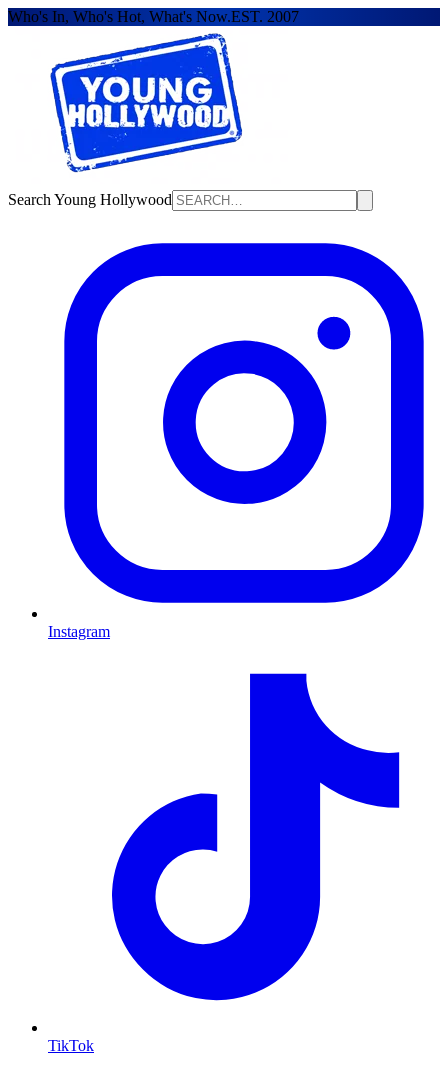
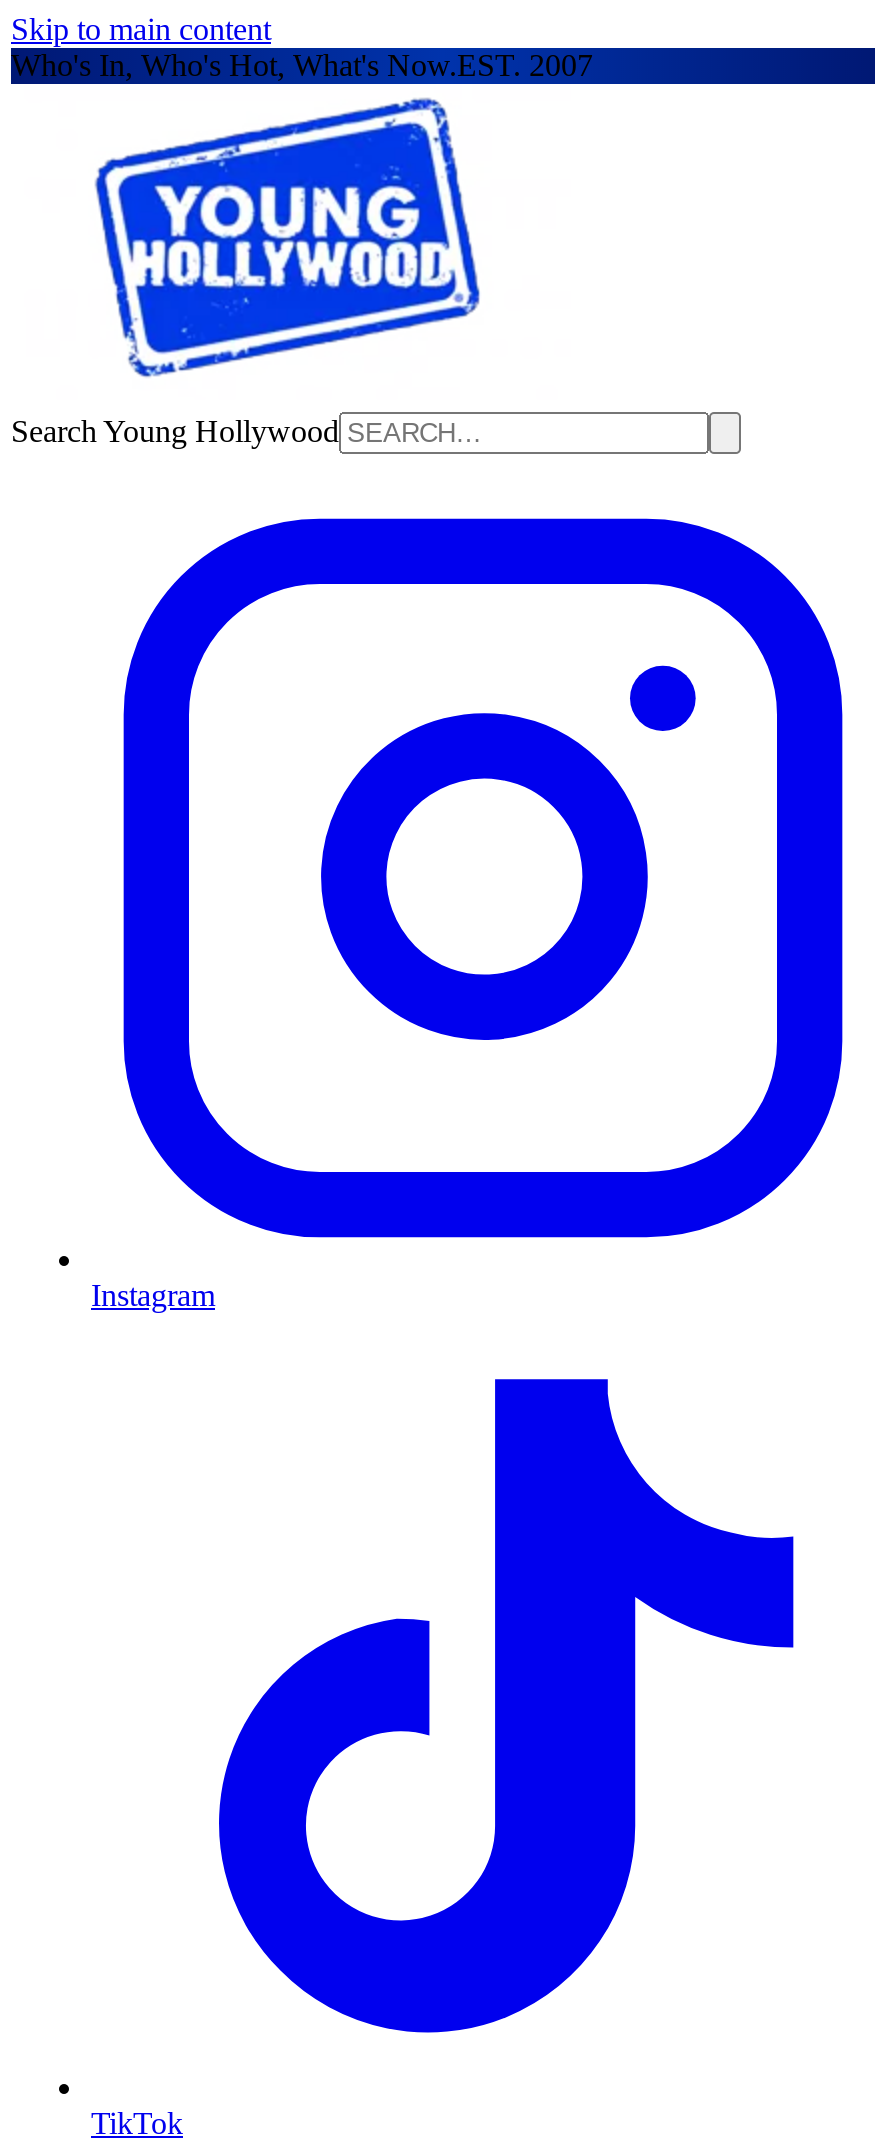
none -> [11,12,271,46] Skip to main content

